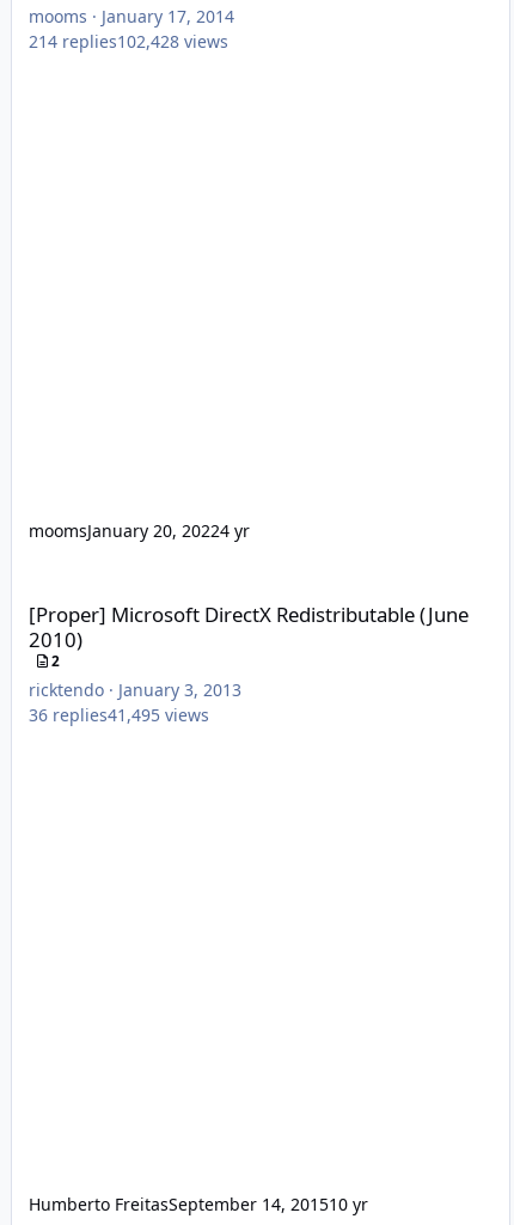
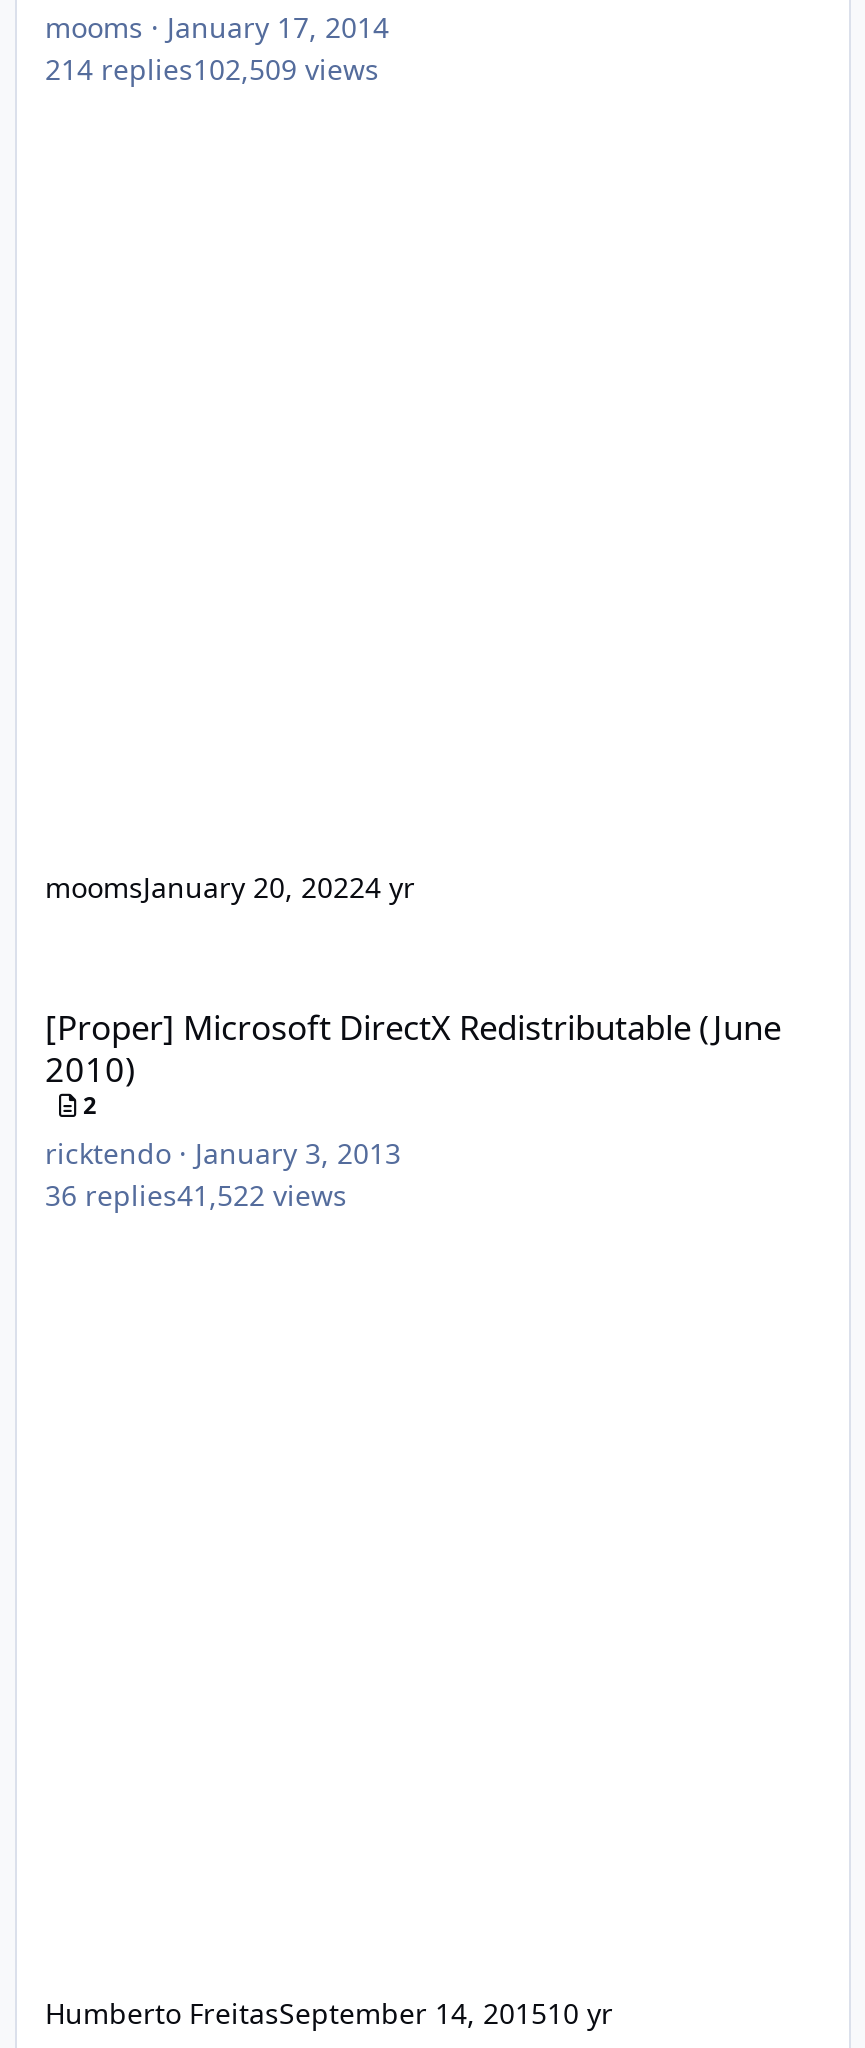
[29,29,228,52] 214 replies102,428 views -> [45,49,379,87] 214 replies102,509 views
[29,703,209,726] 36 replies41,495 views -> [45,1175,347,1213] 36 replies41,522 views

